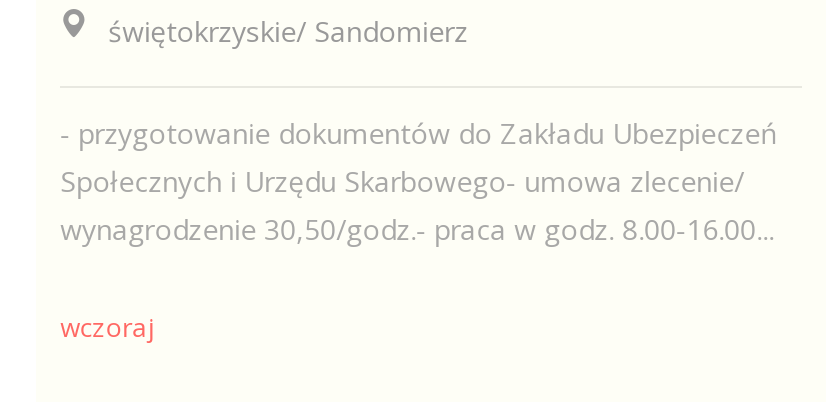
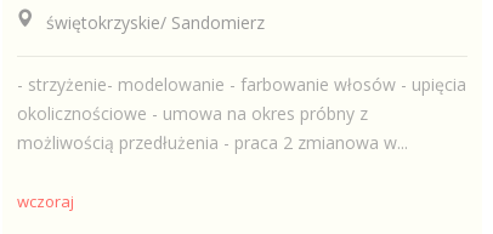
[60,114,778,248] - przygotowanie dokumentów do Zakładu Ubezpieczeń | Społecznych i Urzędu Skarbowego- umowa zlecenie/ | wynagrodzenie 30,50/godz.- praca w godz. 8.00-16.00... -> [17,73,467,154] - strzyżenie- modelowanie - farbowanie włosów - upięcia | okolicznościowe - umowa na okres próbny z | możliwością przedłużenia - praca 2 zmianowa w...

